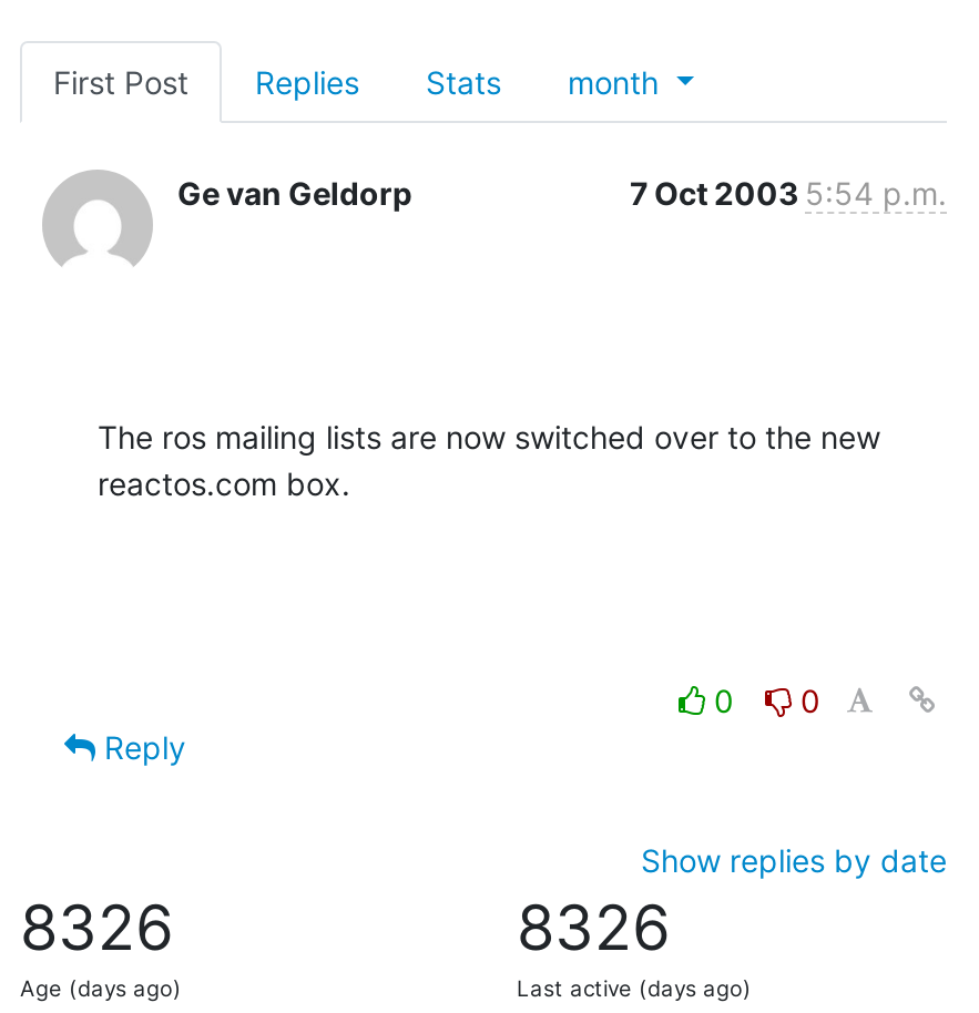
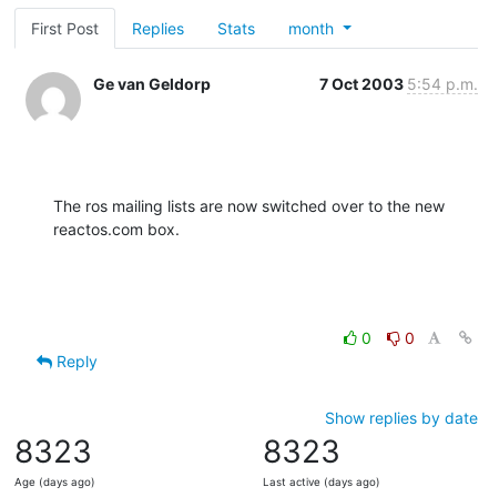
[20,890,173,965] 8326 -> [14,432,92,470] 8323
[517,890,670,965] 8326 -> [263,432,340,470] 8323

